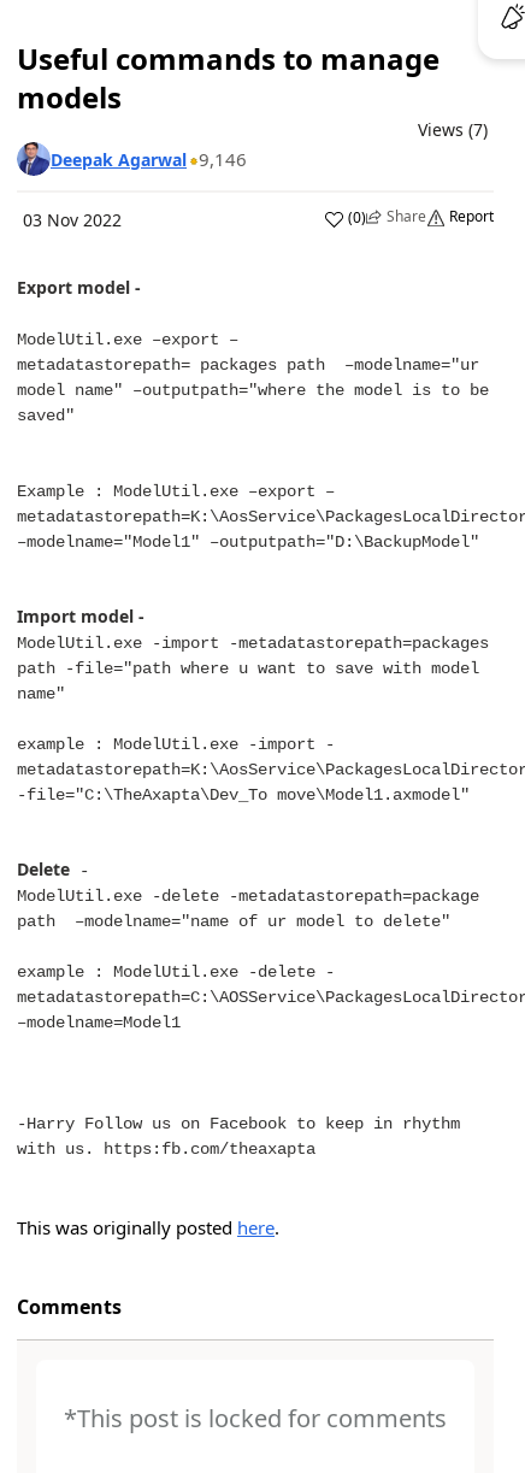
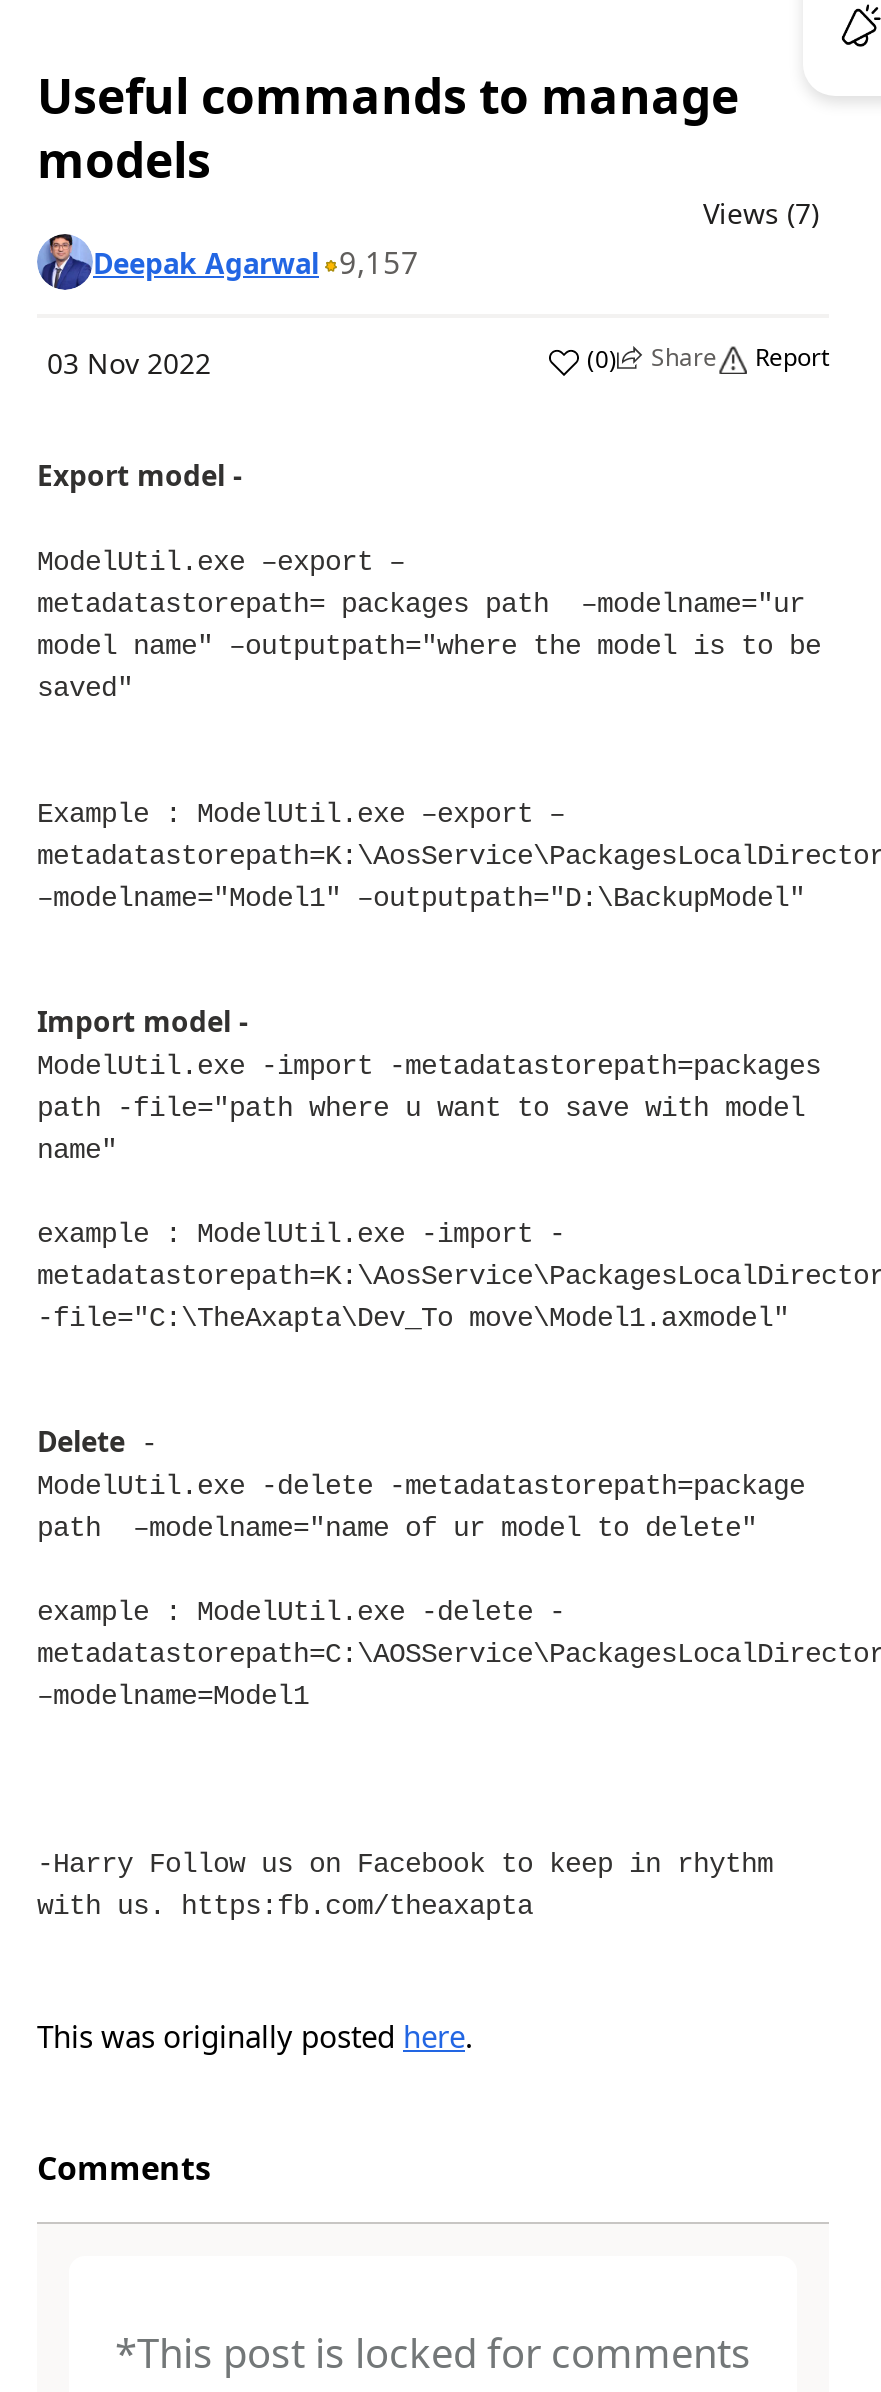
[51,146,247,170] Deepak Agarwal 9,146 -> [93,241,419,281] Deepak Agarwal 9,157

